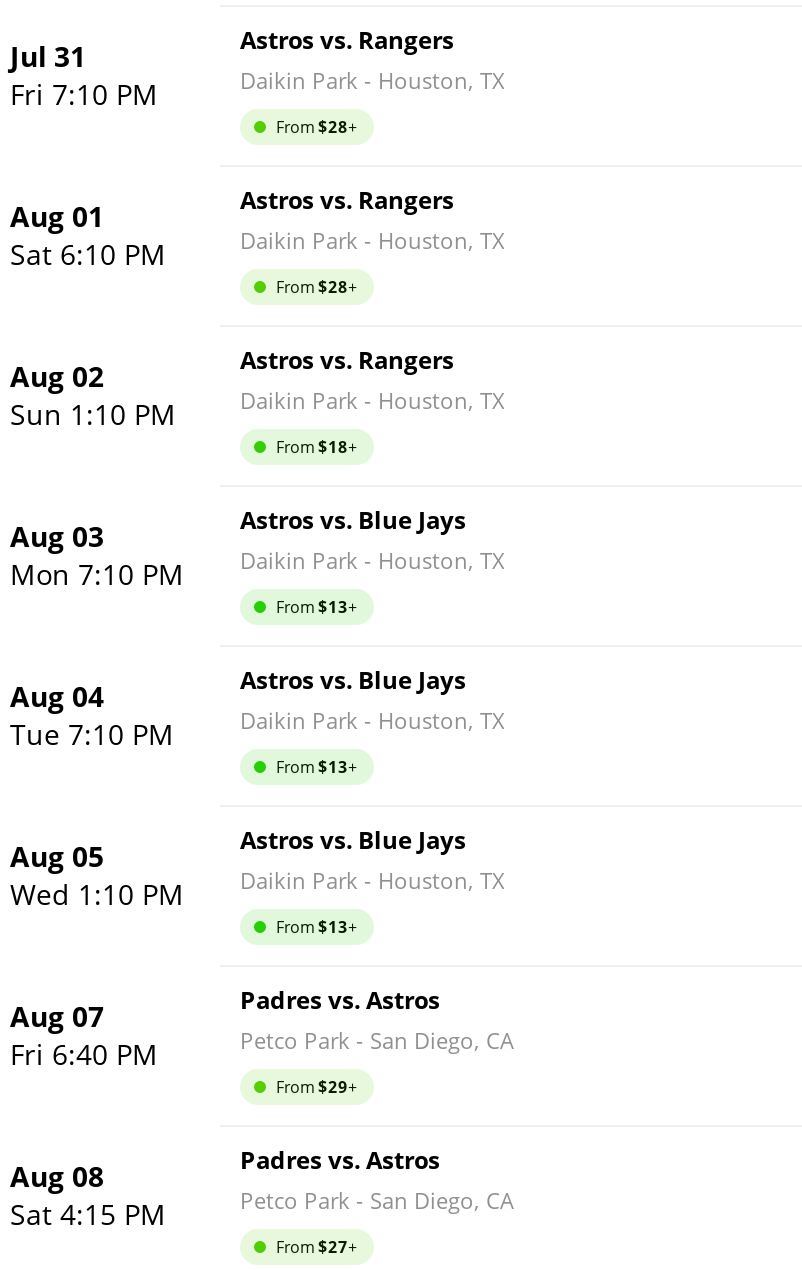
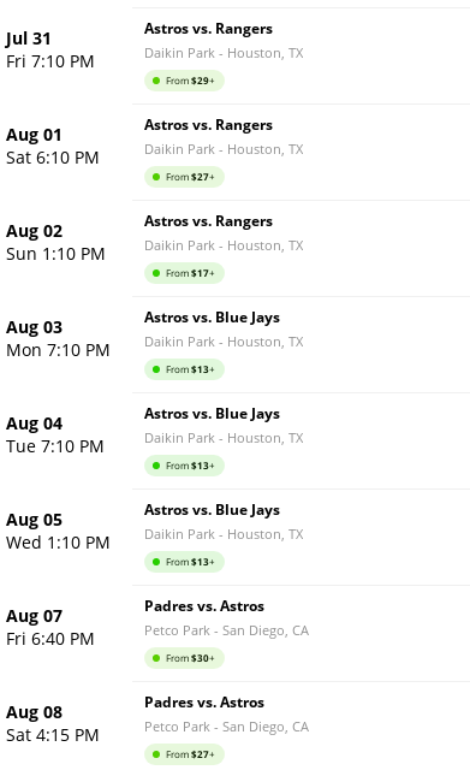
[276,115,358,137] From $28+ -> [166,73,215,87] From $29+
[276,275,358,297] From $28+ -> [166,170,215,183] From $27+
[276,435,358,457] From $18+ -> [166,266,215,279] From $17+
[276,1075,358,1097] From $29+ -> [166,651,215,664] From $30+

